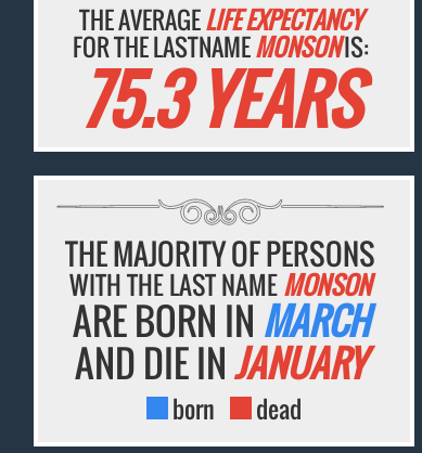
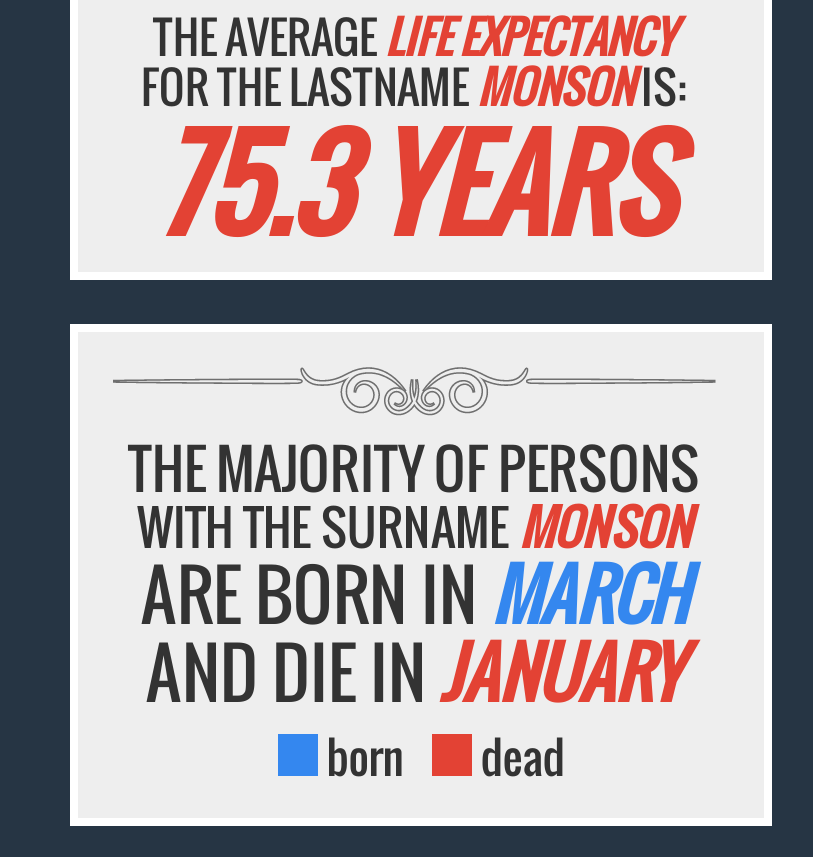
[69,267,371,304] WITH THE LAST NAME MONSON -> [137,491,691,563] WITH THE SURNAME MONSON

